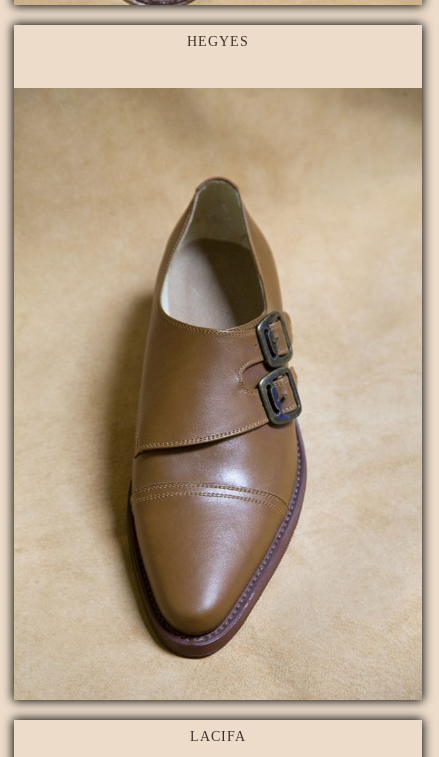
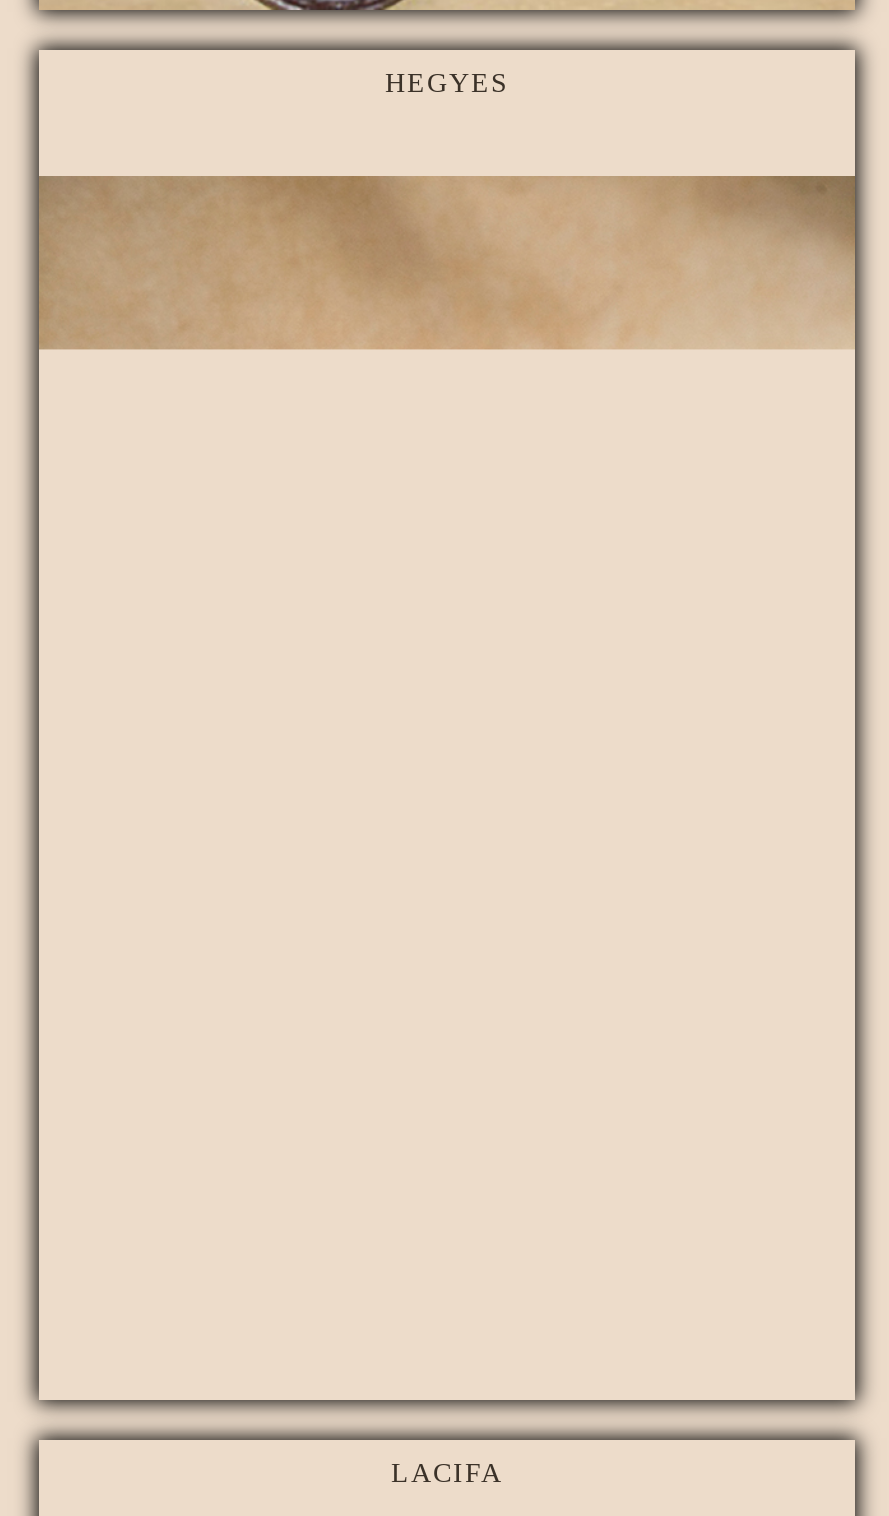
[14,175,422,699] [image] -> none

